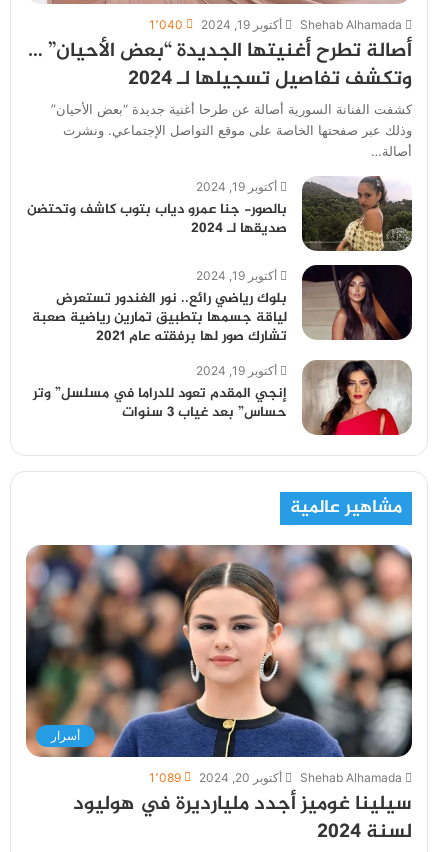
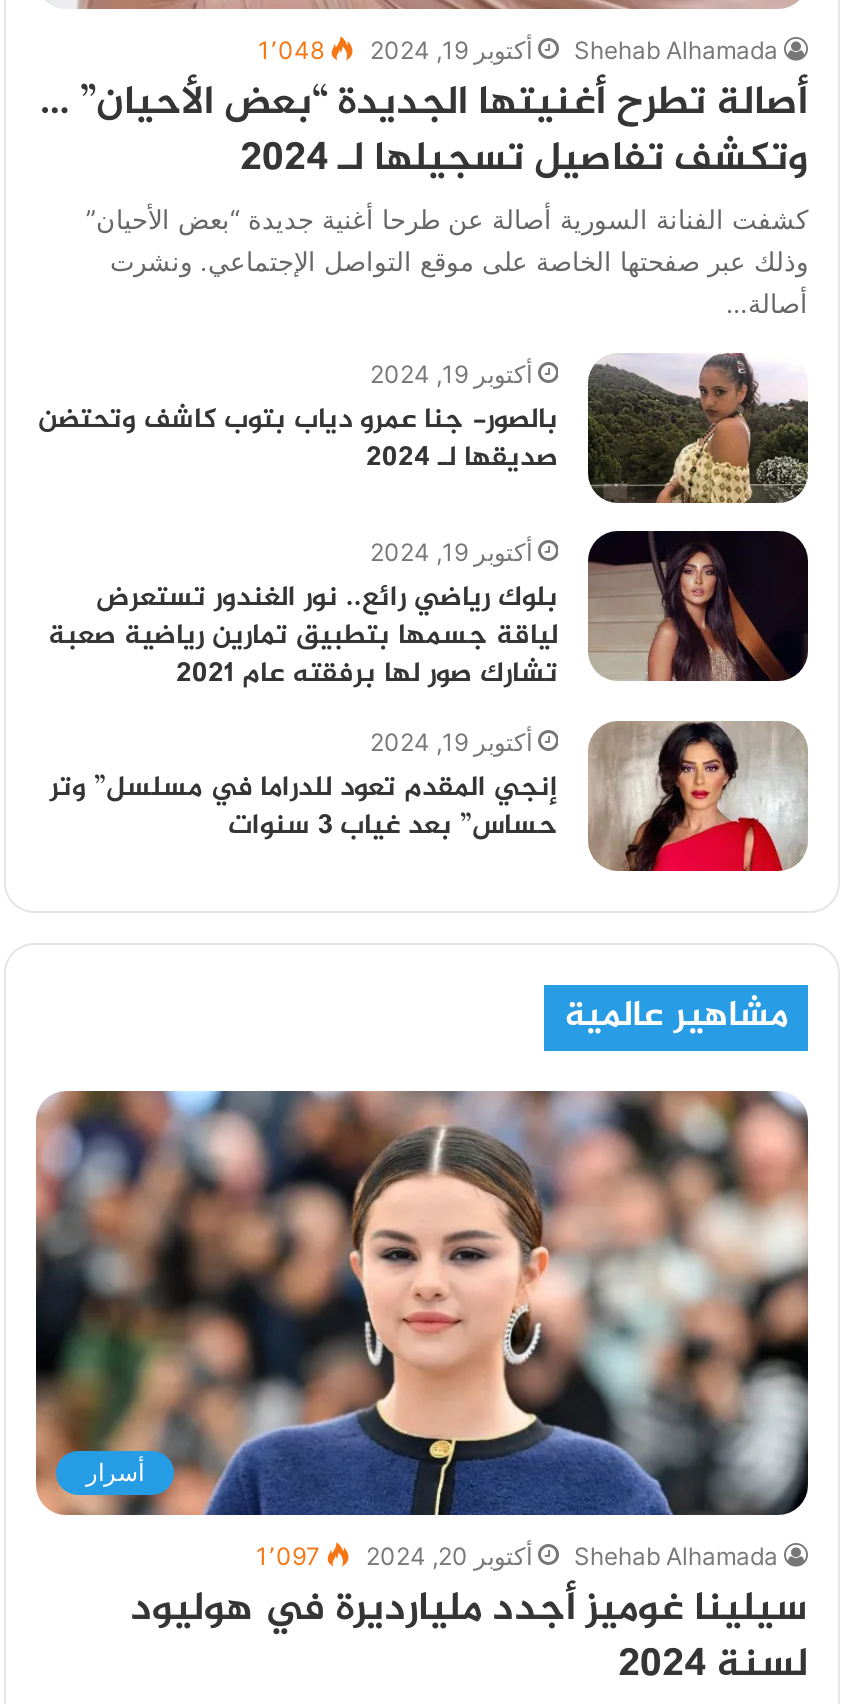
[149,17,183,32] 1٬040 -> [258,34,324,64] 1٬048
[149,770,181,785] 1٬089 -> [256,1540,320,1570] 1٬097

